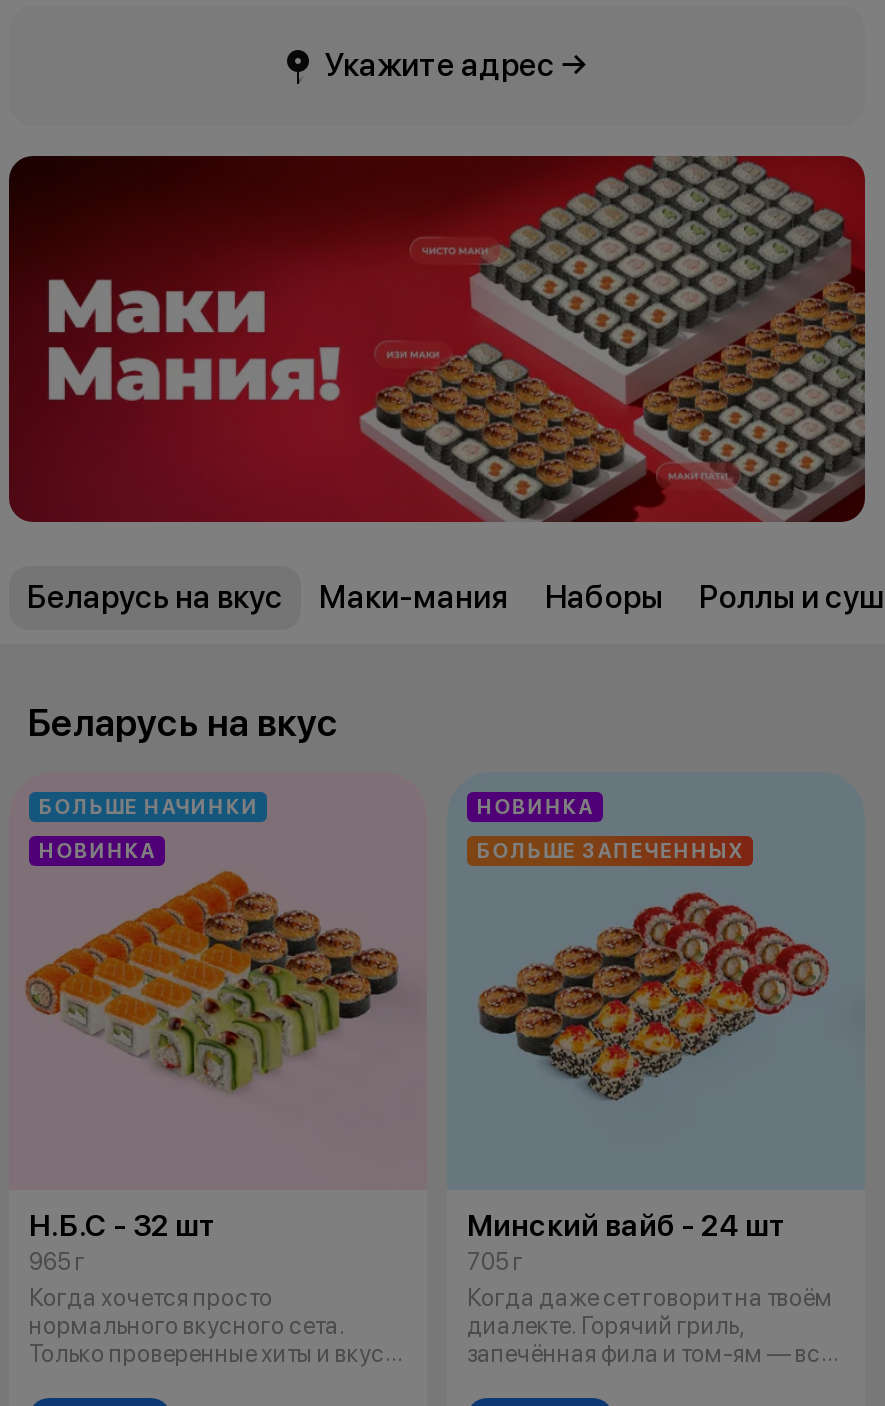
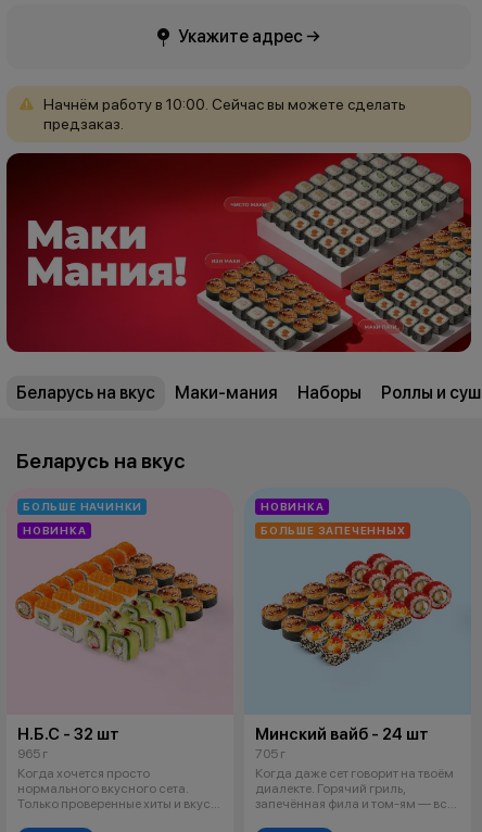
none -> [43,96,406,133] Начнём работу в 10:00. Сейчас вы можете сделать | предзаказ.

